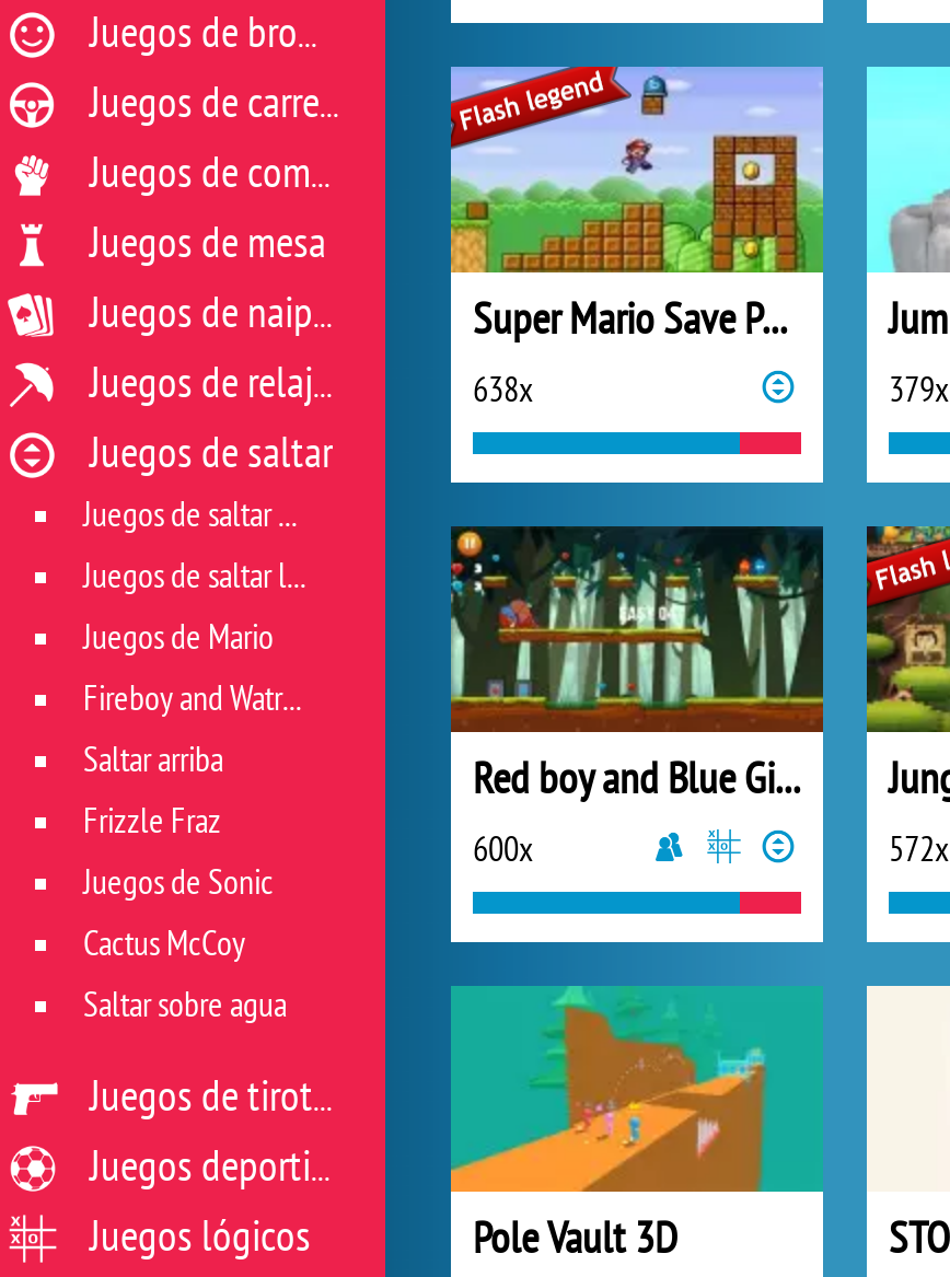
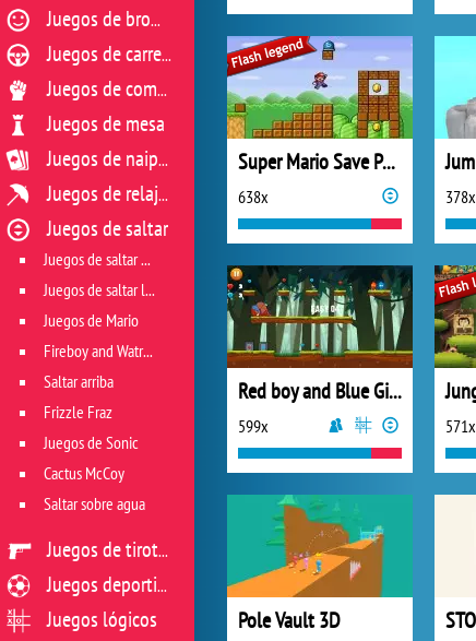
[889,367,950,410] 379x -> [445,186,476,207] 378x
[473,826,534,870] 600x -> [238,415,269,437] 599x
[889,826,950,870] 572x -> [445,415,476,437] 571x

